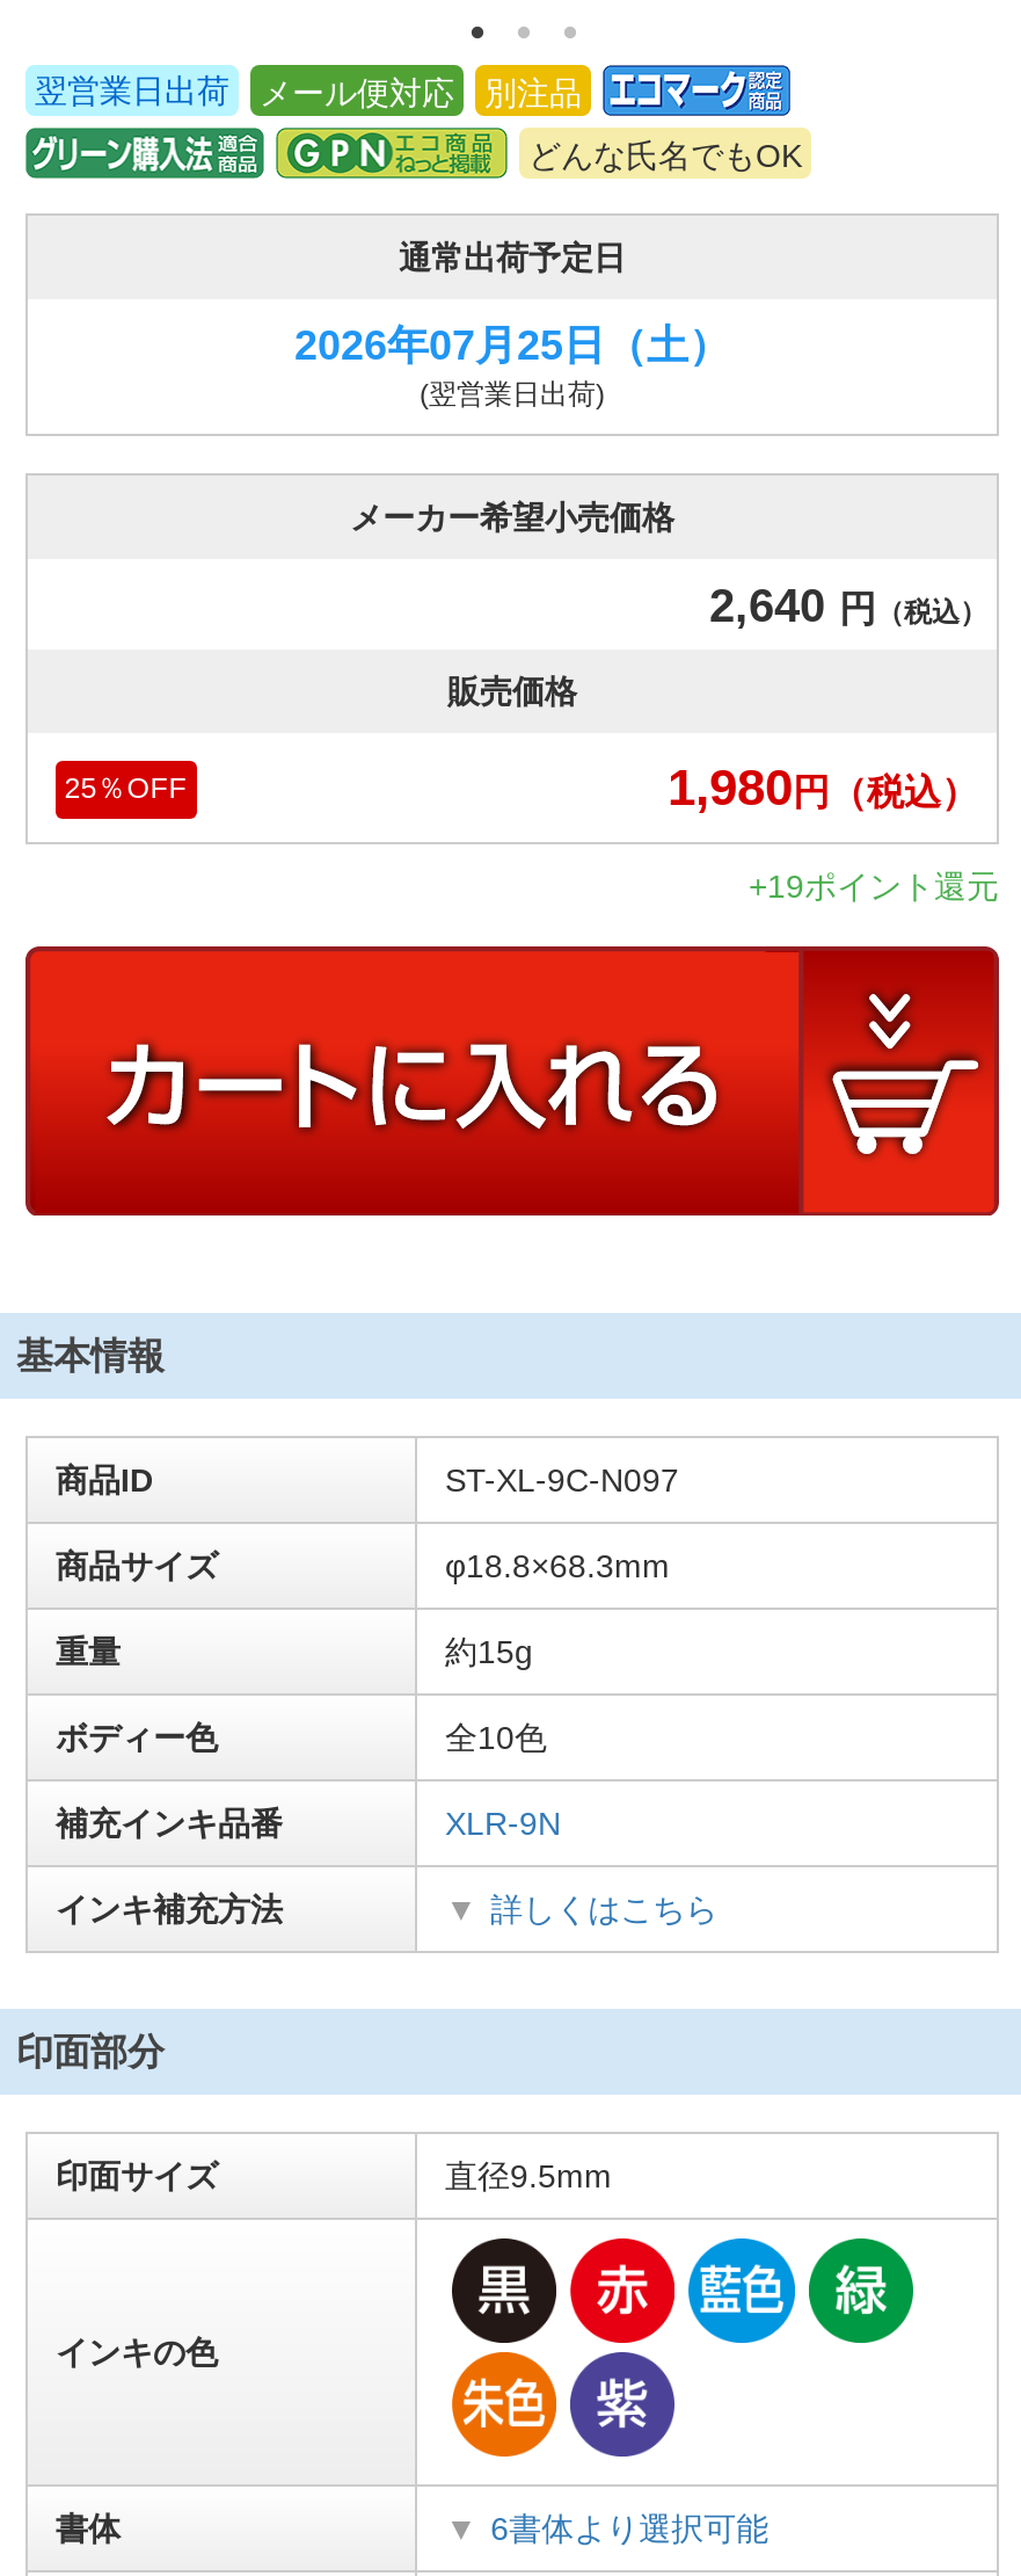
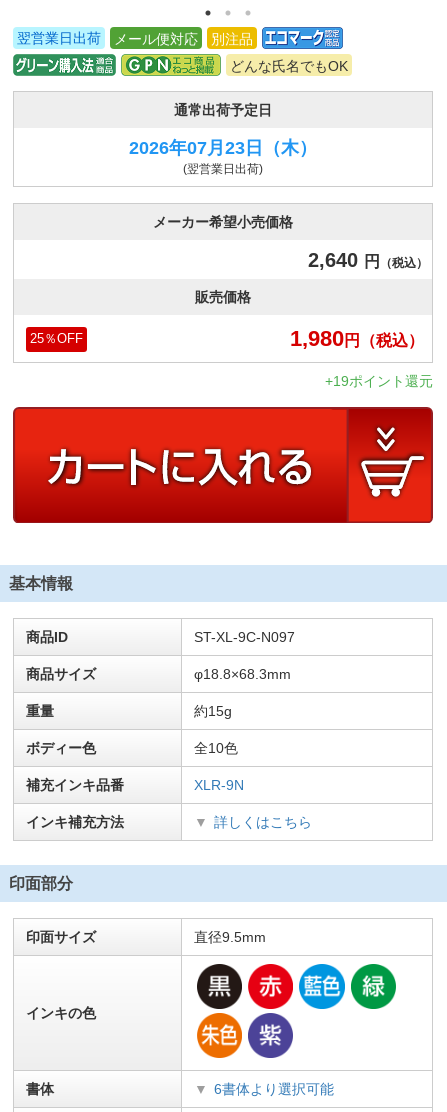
[294,322,730,369] 2026年07月25日（土） -> [129,138,317,158] 2026年07月23日（木）

